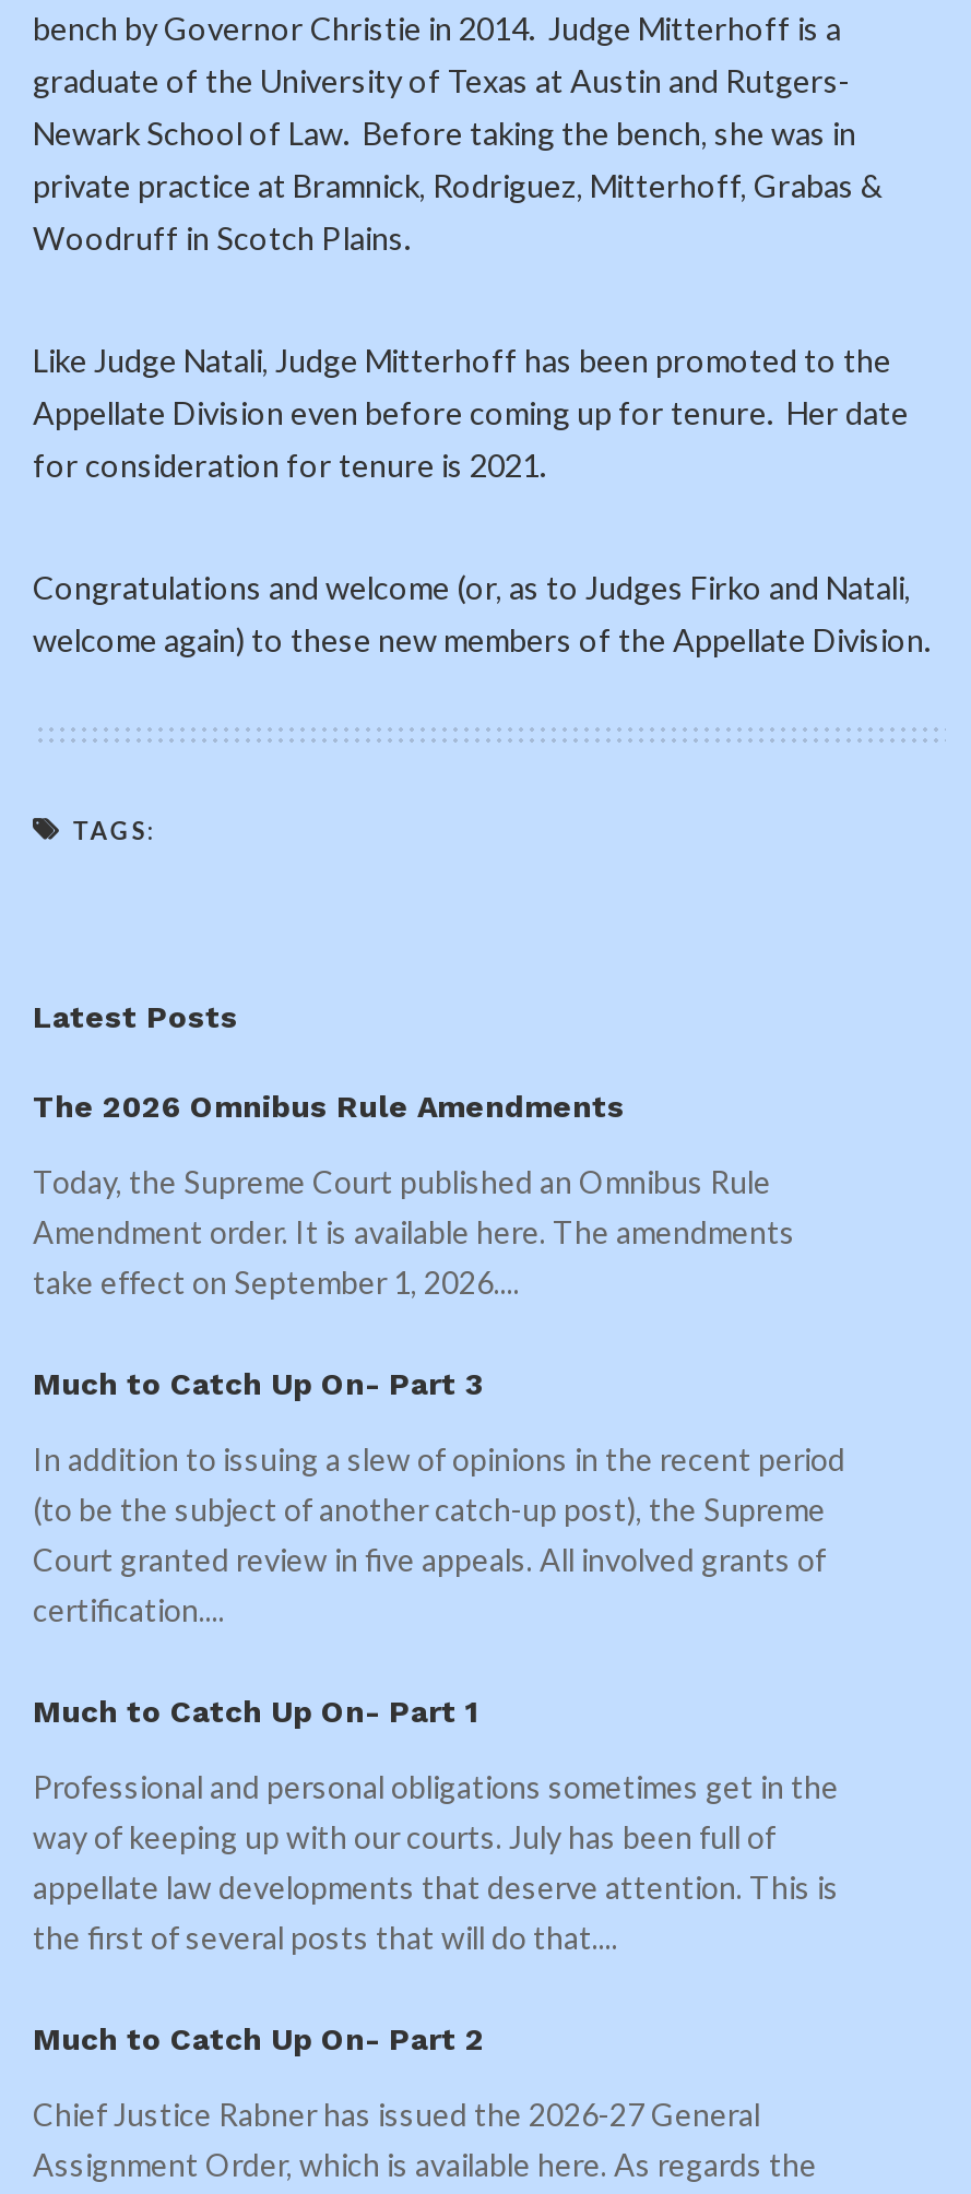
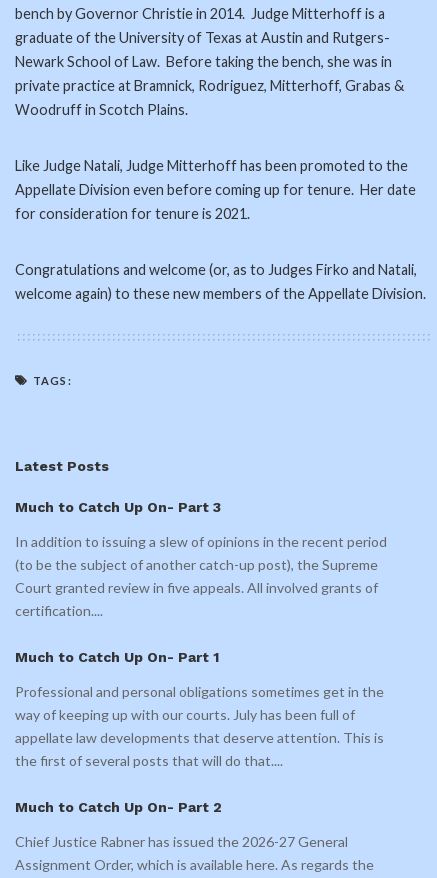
[33,1089,795,1301] The 2026 Omnibus Rule Amendments | Today, the Supreme Court published an Omnibus Rule | Amendment order. It is available here. The amendments | take effect on September 1, 2026.... -> none

